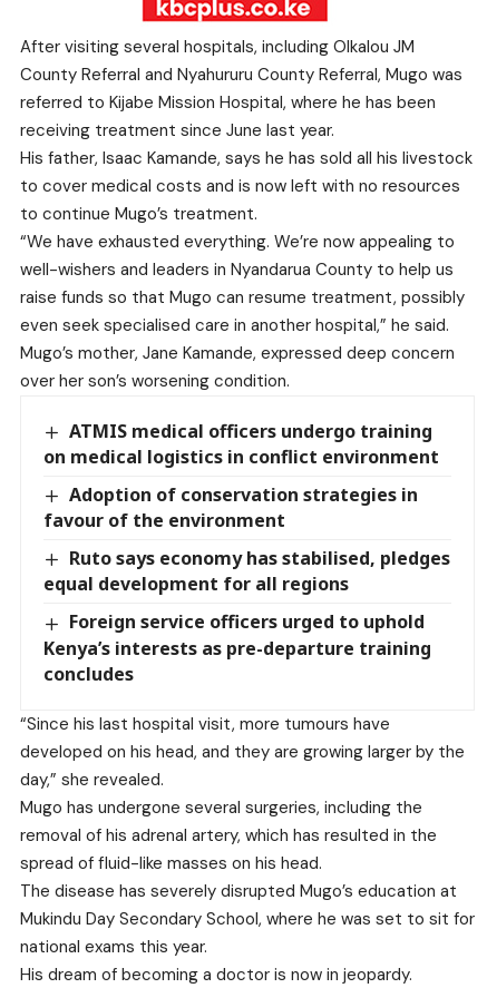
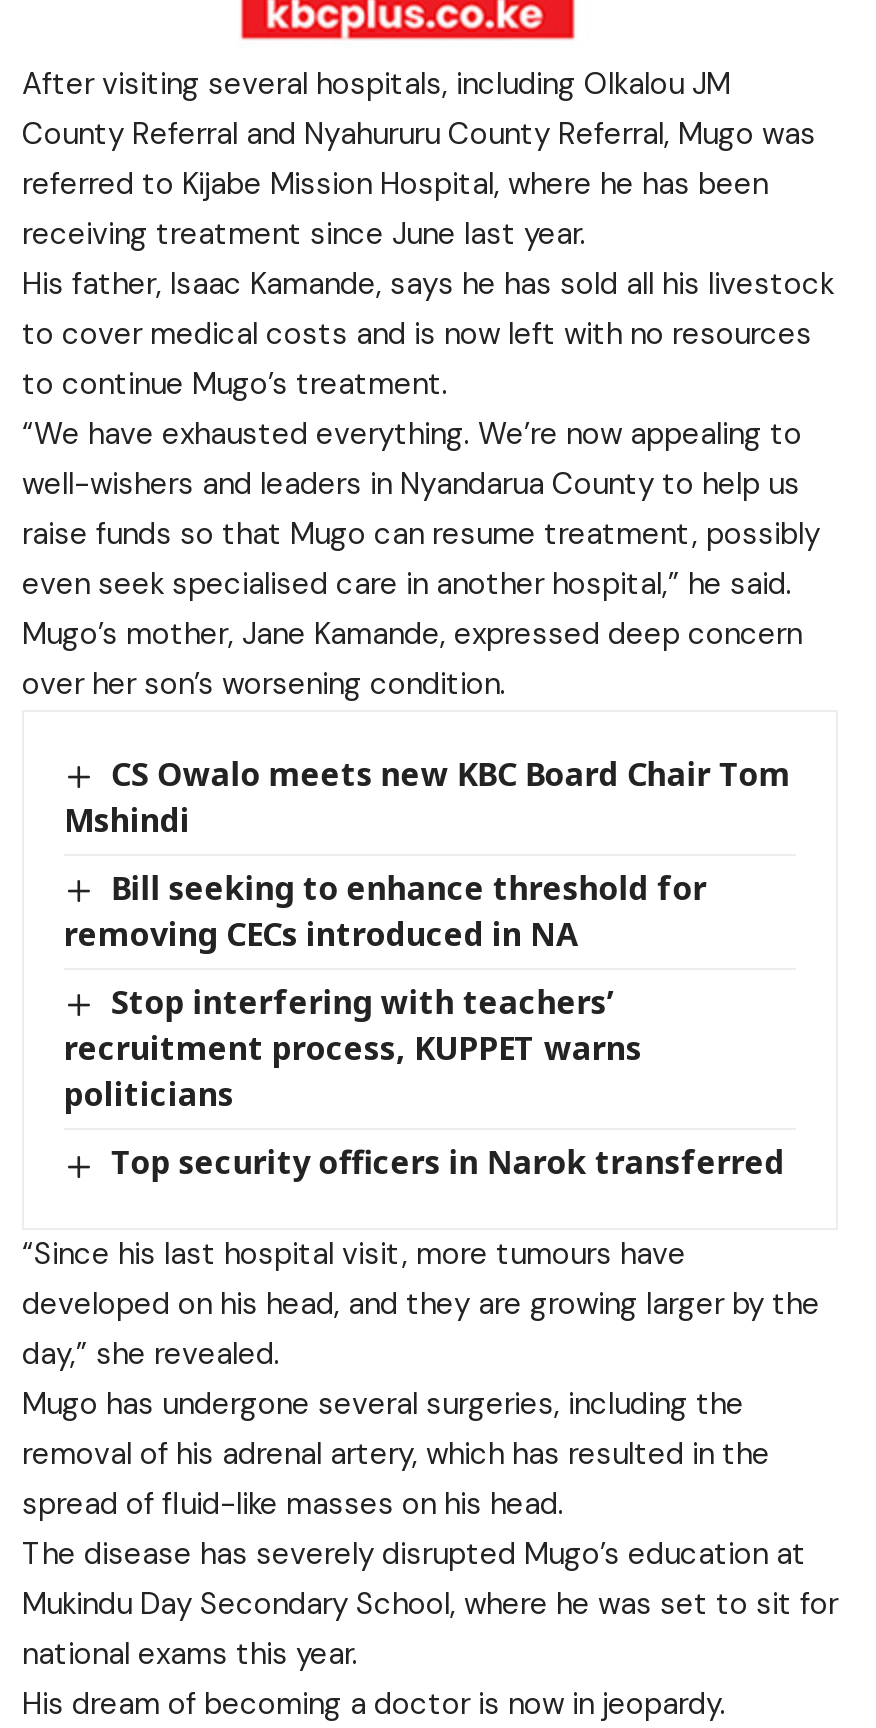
[43,419,439,469] ATMIS medical officers undergo training | on medical logistics in conflict environment -> [64,752,791,842] CS Owalo meets new KBC Board Chair Tom | Mshindi
[43,482,418,533] Adoption of conservation strategies in | favour of the environment -> [64,866,707,956] Bill seeking to enhance threshold for | removing CECs introduced in NA
[43,546,451,596] Ruto says economy has stabilised, pledges | equal development for all regions -> [64,980,642,1117] Stop interfering with teachers’ | recruitment process, KUPPET warns | politicians
[43,610,431,686] Foreign service officers urged to uphold | Kenya’s interests as pre-departure training | concludes -> [111,1141,785,1185] Top security officers in Narok transferred

